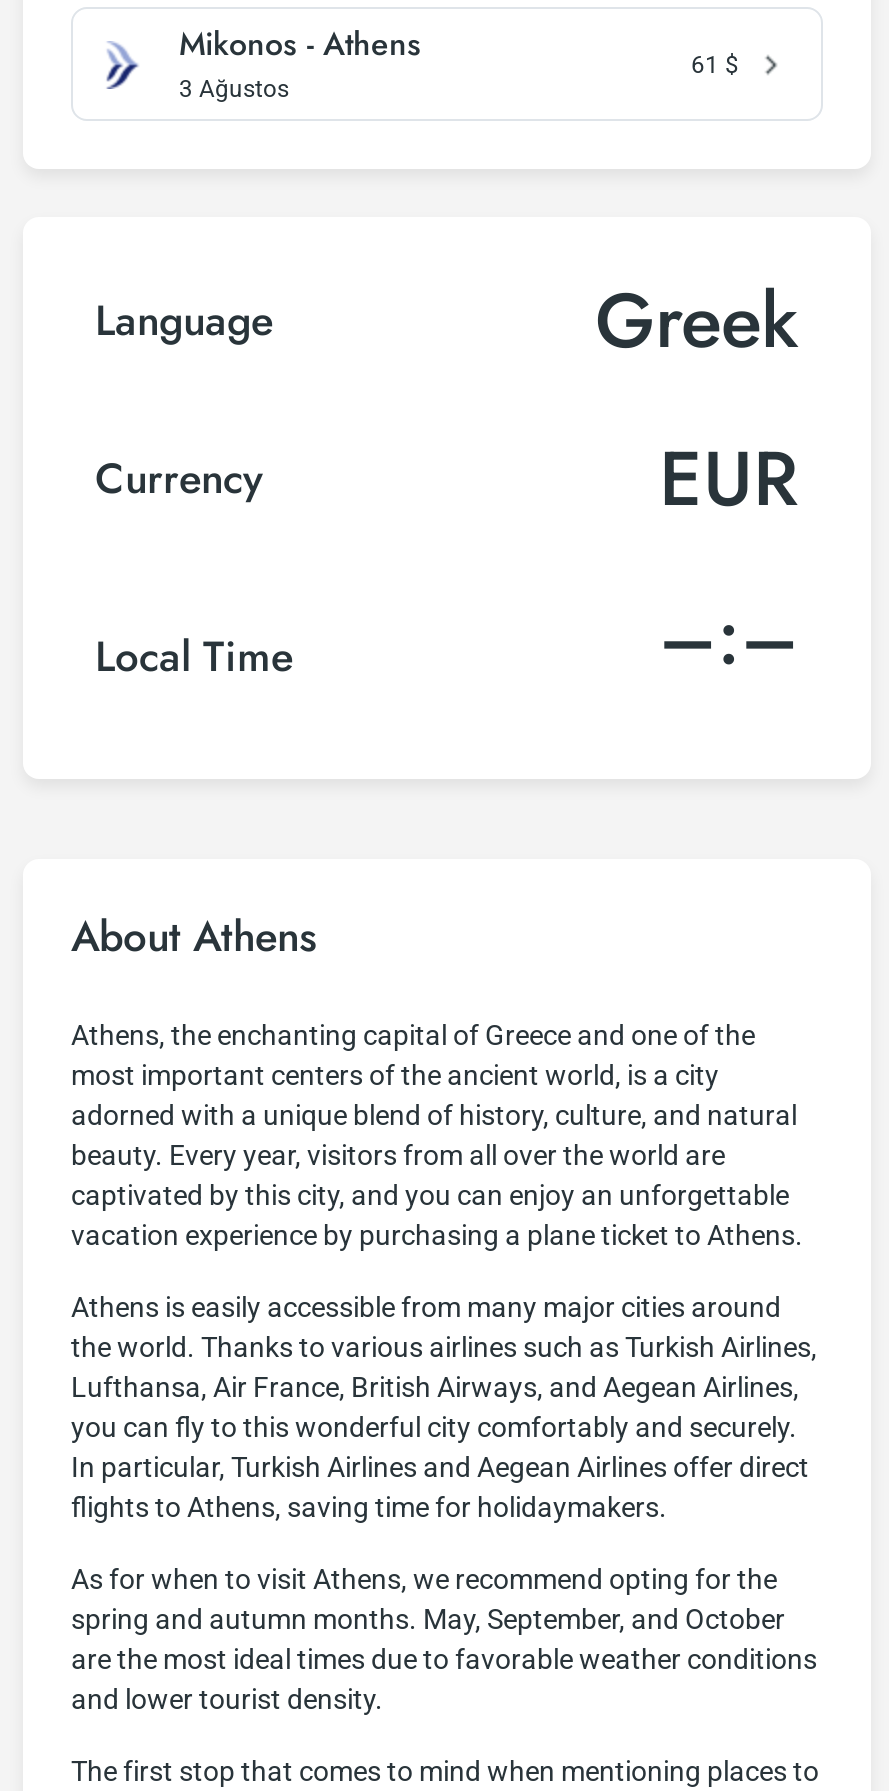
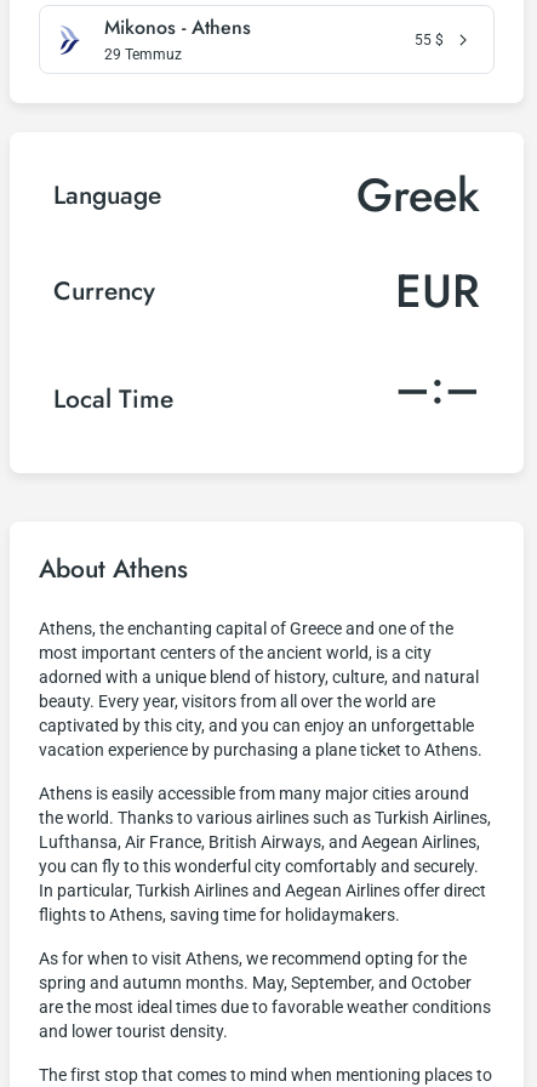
[691,50,739,78] 61 $ -> [415,31,444,48] 55 $
[179,75,289,103] 3 Ağustos -> [104,46,182,63] 29 Temmuz

